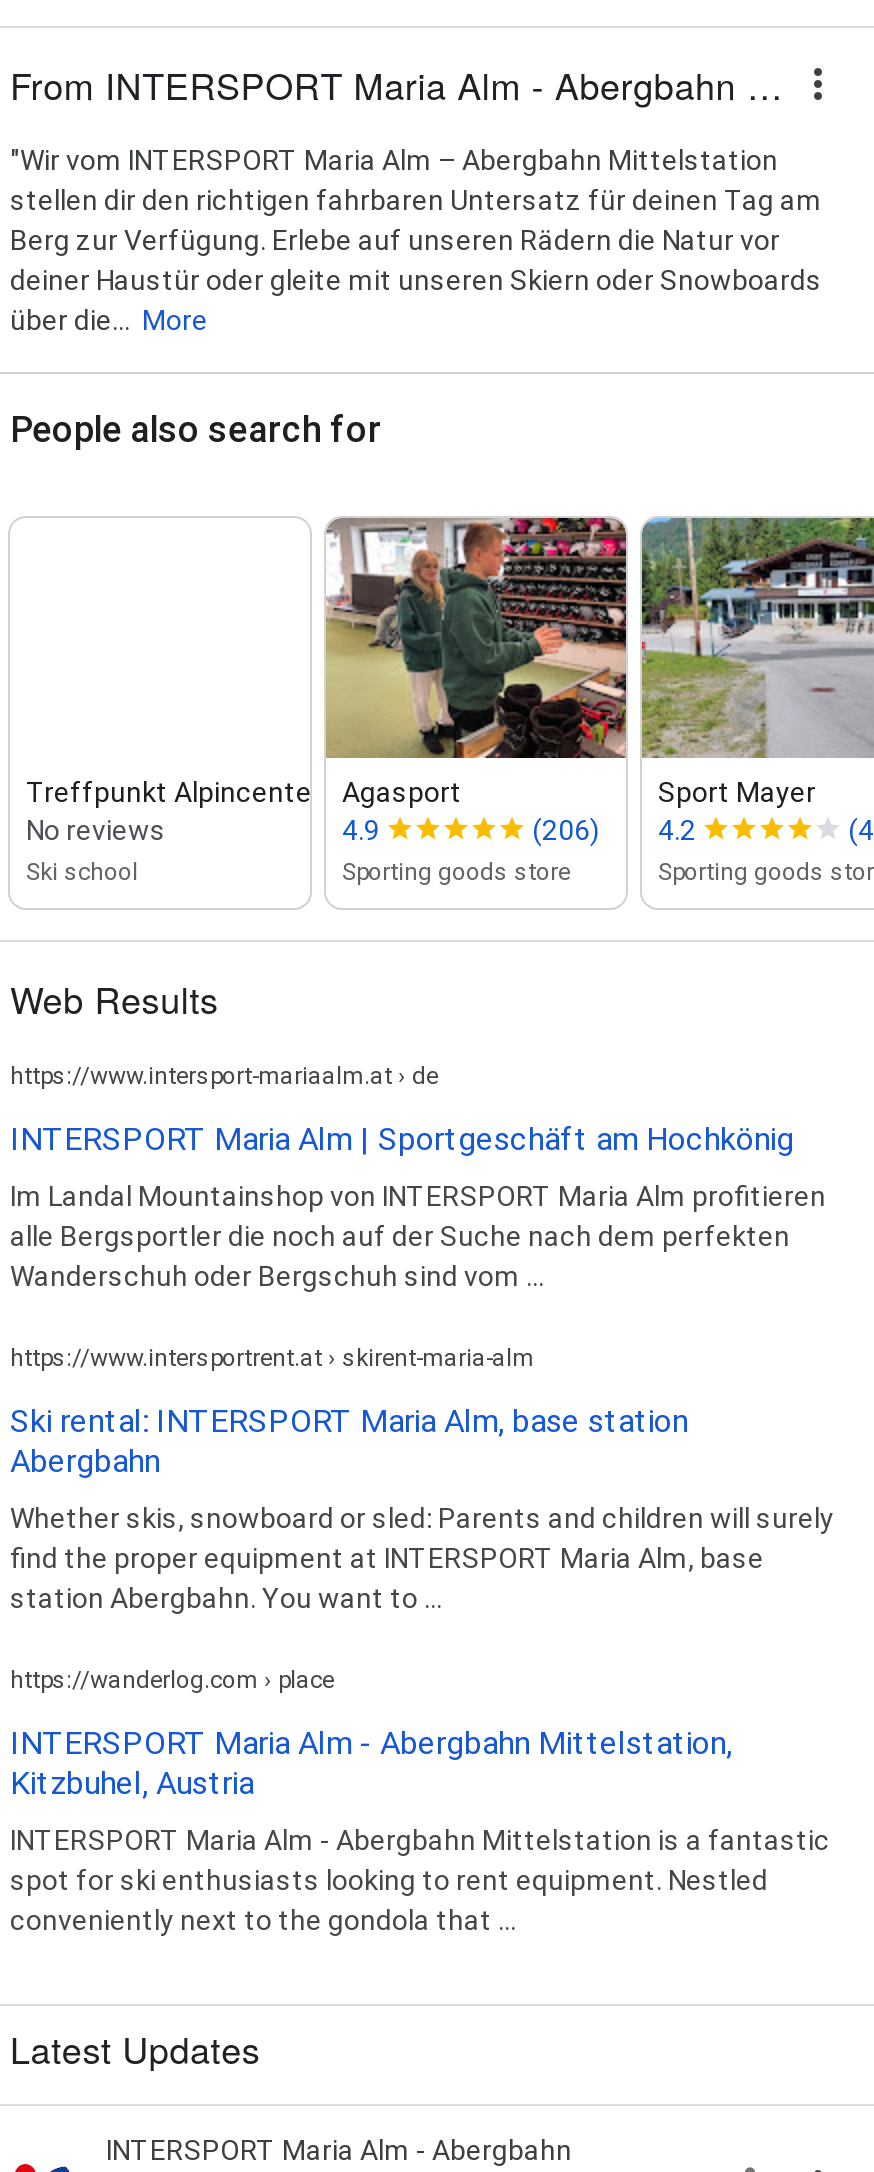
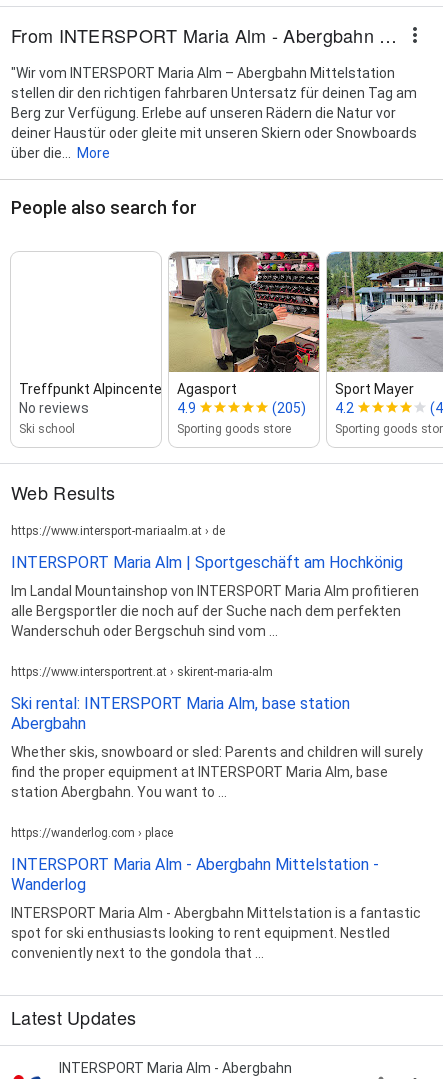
[532,813,696,845] (206) 4.2 -> [272,400,354,416] (205) 4.2
[10,1723,732,1801] INTERSPORT Maria Alm - Abergbahn Mittelstation, | Kitzbuhel, Austria -> [11,855,379,894] INTERSPORT Maria Alm - Abergbahn Mittelstation - | Wanderlog

